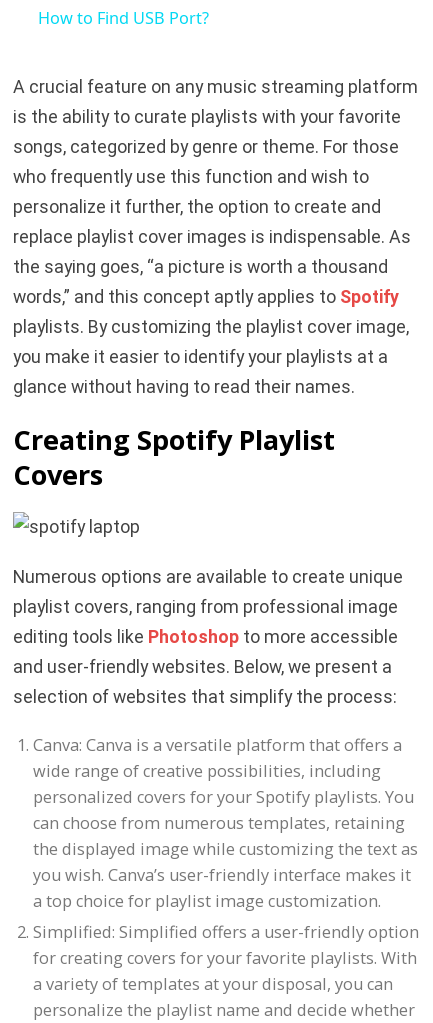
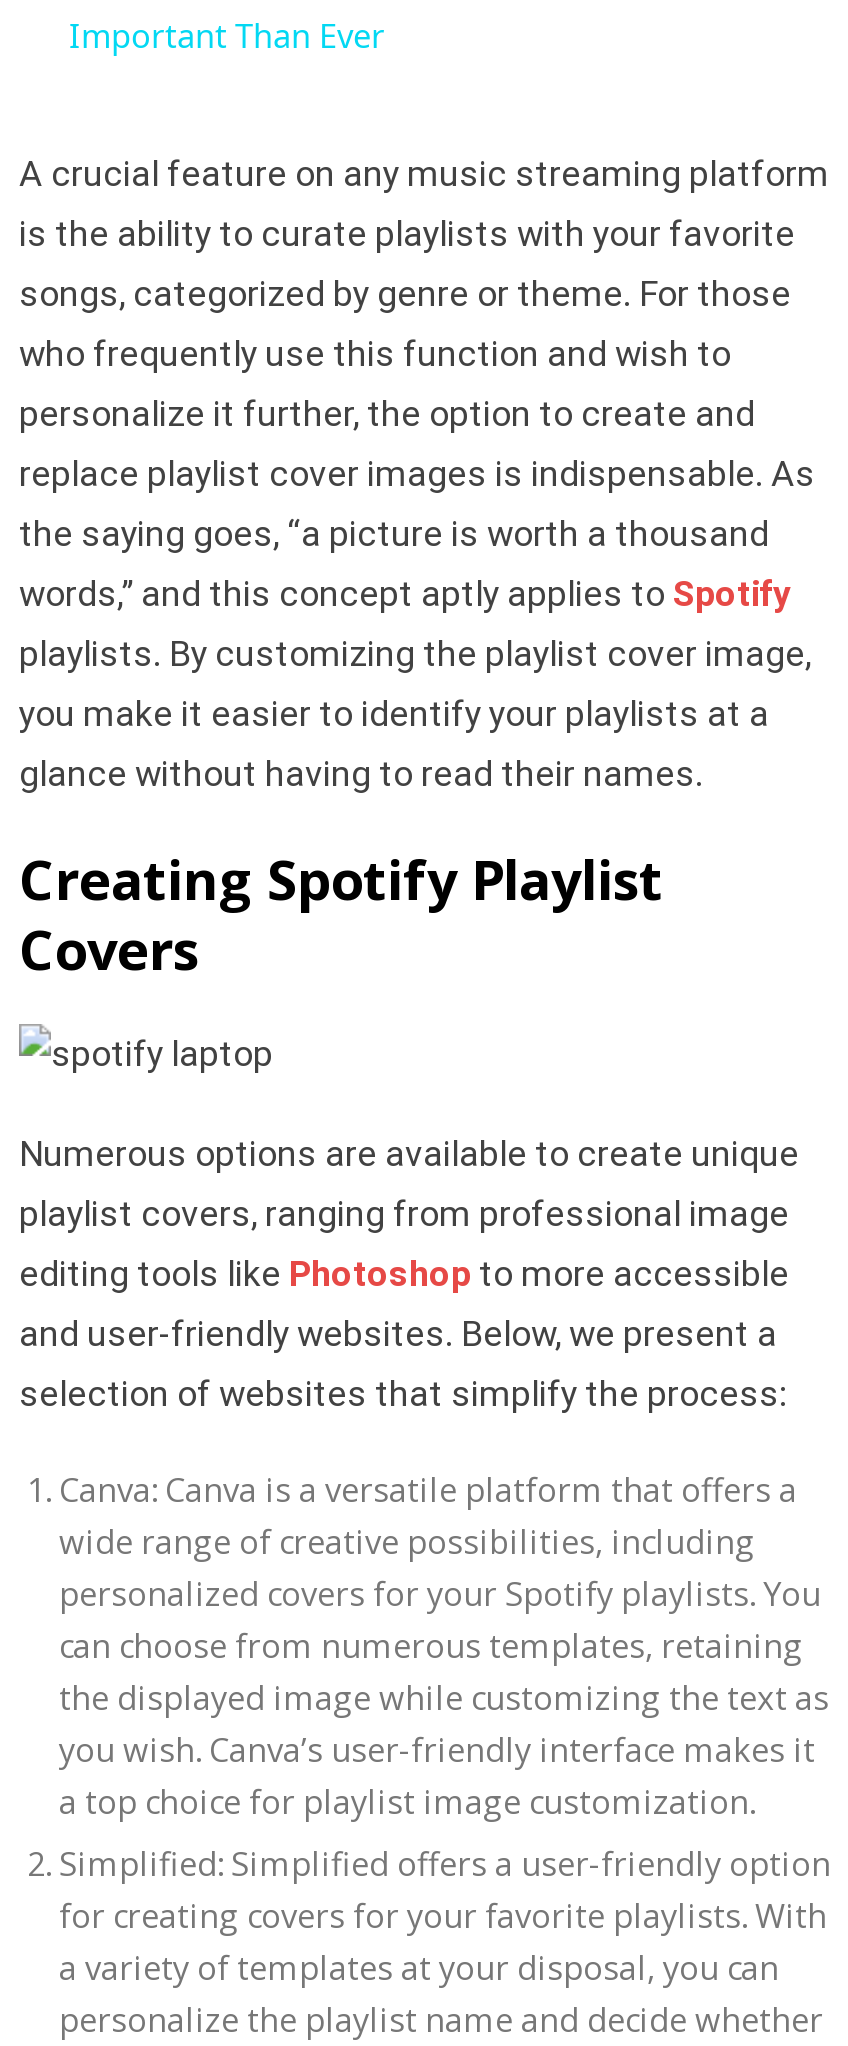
[38,7,209,29] How to Find USB Port? -> [69,15,385,59] Important Than Ever

